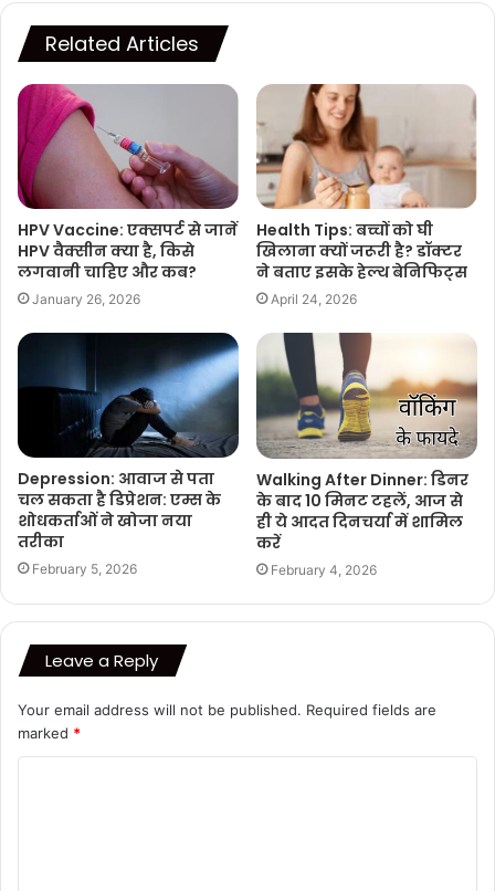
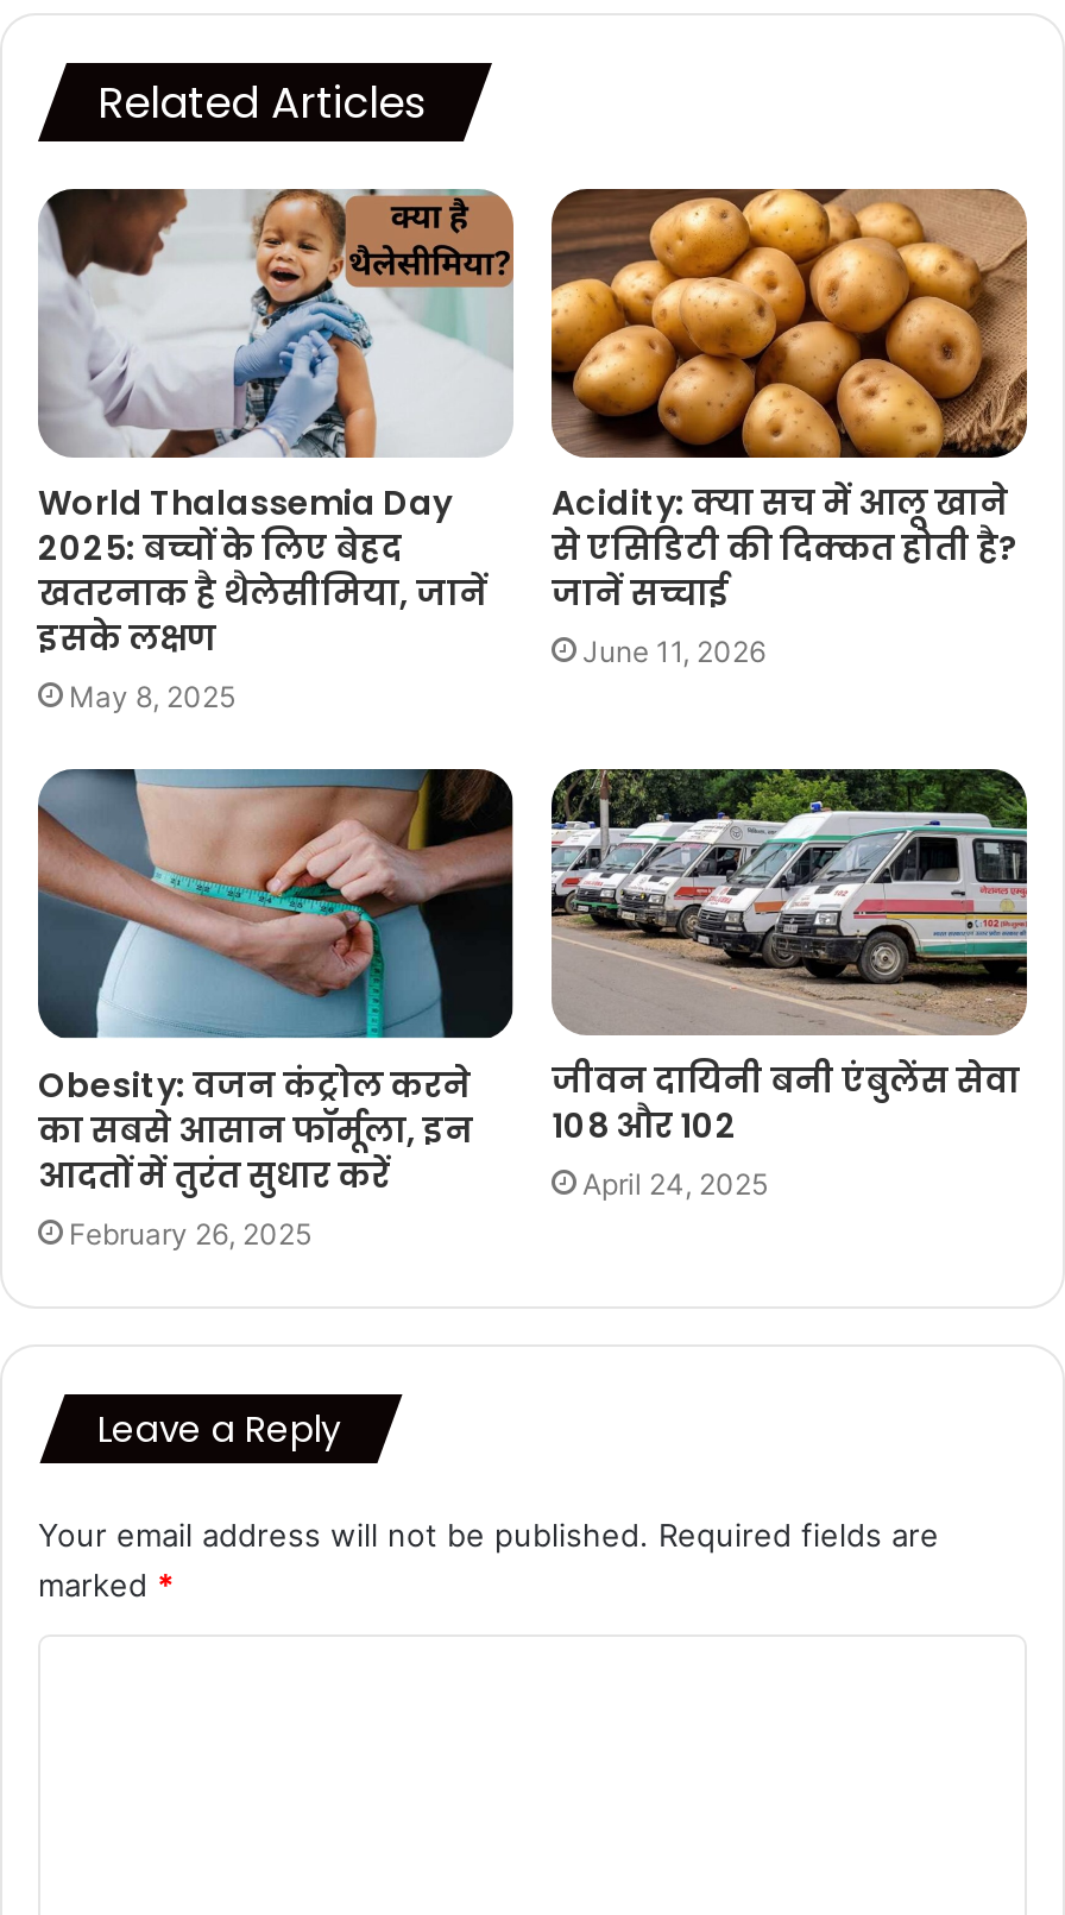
[17,83,239,307] [image] | HPV Vaccine: एक्सपर्ट से जानें | HPV वैक्सीन क्या है, किसे | लगवानी चाहिए और कब? | January 26, 2026 -> [36,187,513,713] [image] | World Thalassemia Day | 2025: बच्चों के लिए बेहद | खतरनाक है थैलेसीमिया, जानें | इसके लक्षण | May 8, 2025
[255,84,476,307] [image] | Health Tips: बच्चों को घी | खिलाना क्यों जरूरी है? डॉक्टर | ने बताए इसके हेल्थ बेनिफिट्स | April 24, 2026 -> [549,187,1027,668] [image] | Acidity: क्या सच में आलू खाने | से एसिडिटी की दिक्कत होती है? | जानें सच्चाई | June 11, 2026
[17,332,240,577] [image] | Depression: आवाज से पता | चल सकता है डिप्रेशन: एम्स के | शोधकर्ताओं ने खोजा नया | तरीका | February 5, 2026 -> [36,724,516,1251] [image] | Obesity: वजन कंट्रोल करने | का सबसे आसान फॉर्मूला, इन | आदतों में तुरंत सुधार करें | February 26, 2025
[256,332,478,578] [image] | Walking After Dinner: डिनर | के बाद 10 मिनट टहलें, आज से | ही ये आदत दिनचर्या में शामिल | करें | February 4, 2026 -> [549,724,1029,1202] [image] | जीवन दायिनी बनी एंबुलेंस सेवा | 108 और 102 | April 24, 2025

